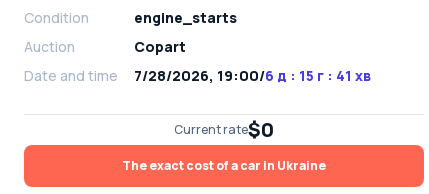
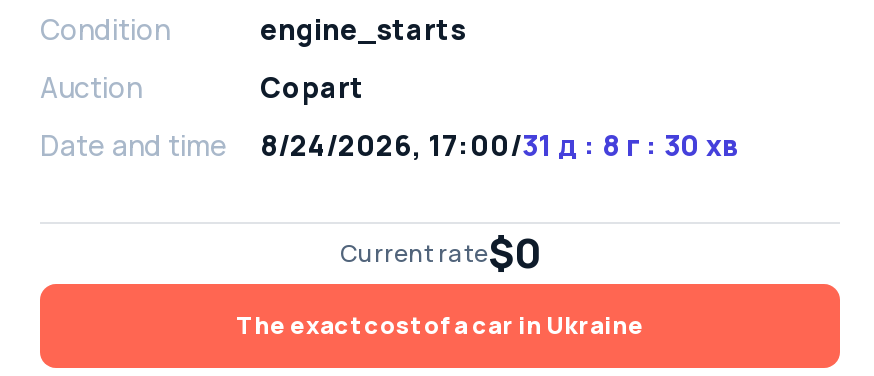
[24,66,371,85] Date and time 7/28/2026, 19:00/6 д : 15 г : 41 хв -> [40,126,738,164] Date and time 8/24/2026, 17:00/31 д : 8 г : 30 хв

